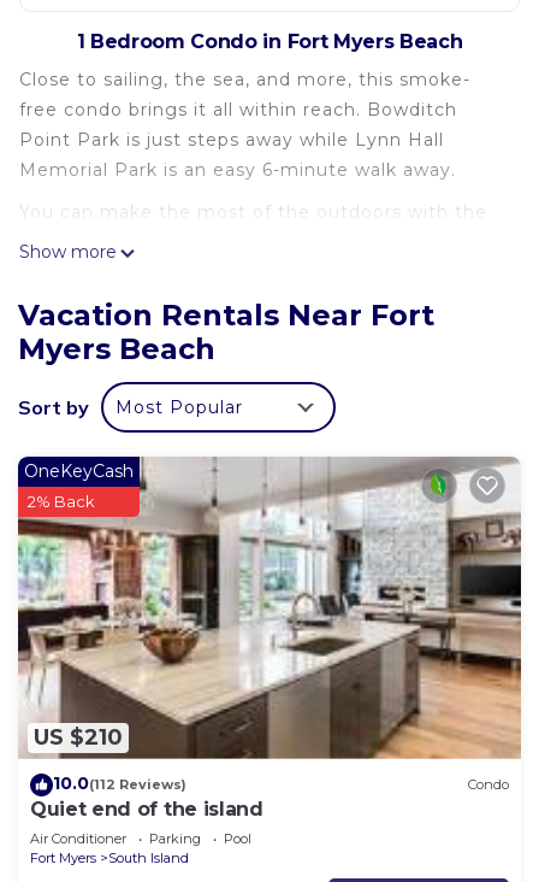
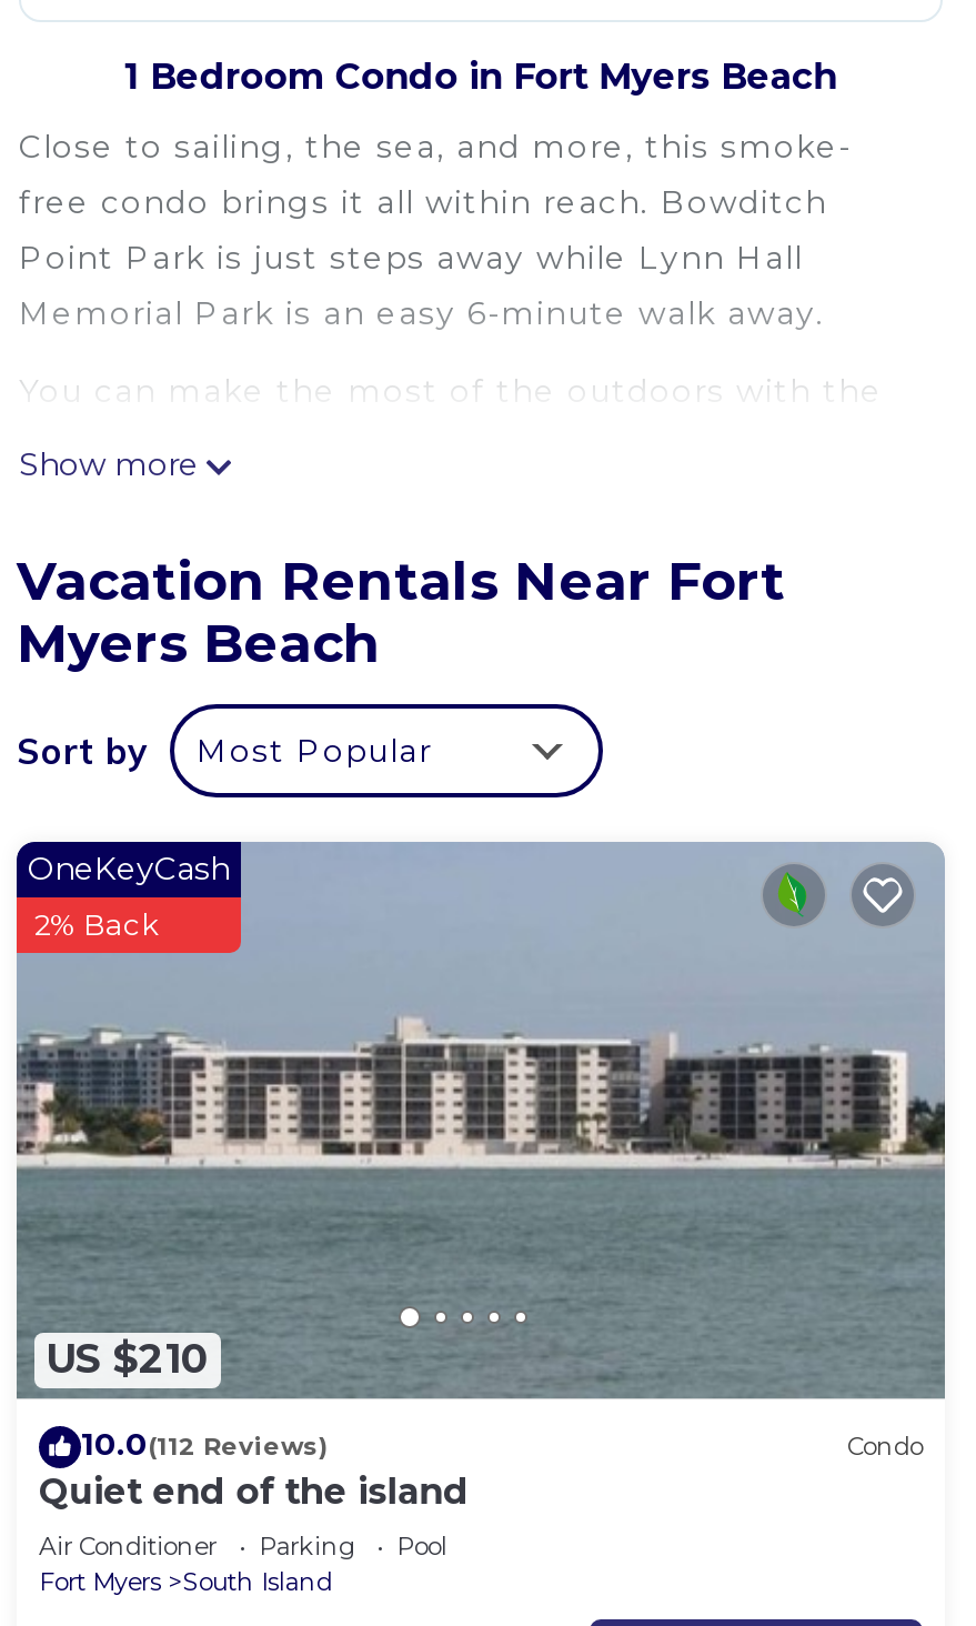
[17,458,522,759] [image] -> [14,842,947,1399] [image]

